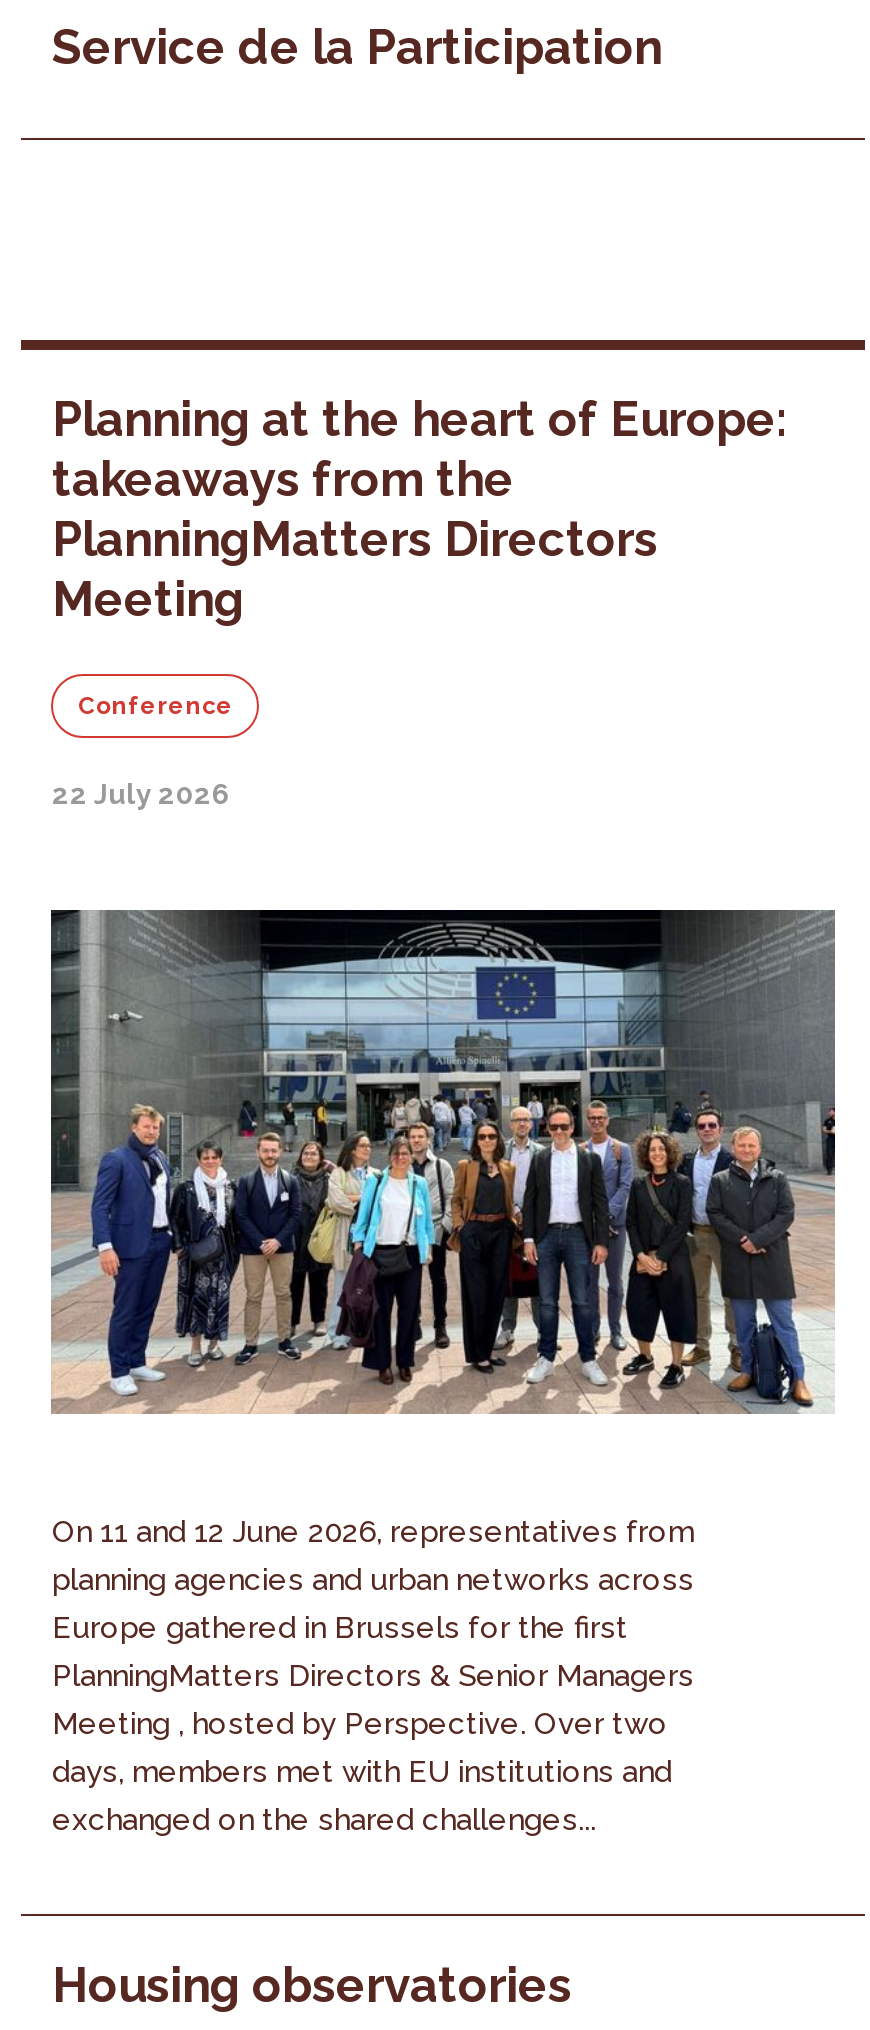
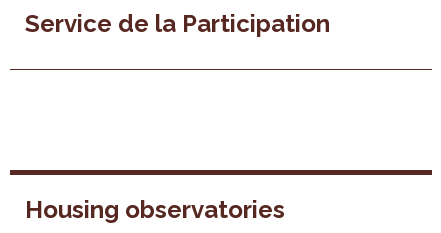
[52,390,790,810] Planning at the heart of Europe: | takeaways from the | PlanningMatters Directors | Meeting | Conference | 22 July 2026 -> none
[49,908,837,1416] [image] -> none
[52,1515,694,1839] On 11 and 12 June 2026, representatives from | planning agencies and urban networks across | Europe gathered in Brussels for the first | PlanningMatters Directors & Senior Managers | Meeting , hosted by Perspective. Over two | days, members met with EU institutions and | exchanged on the shared challenges... -> none

